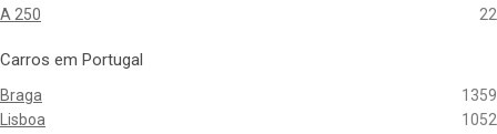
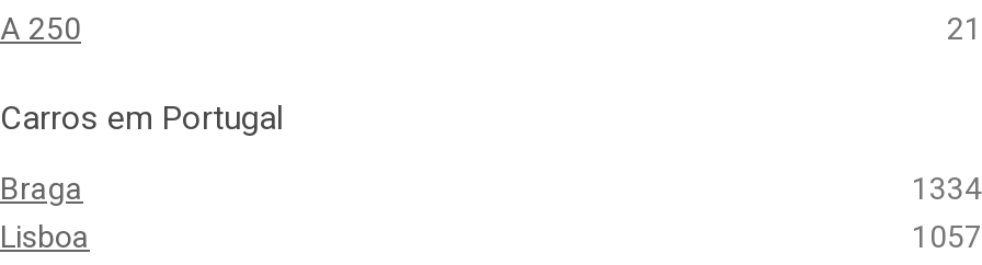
[479,6,497,23] 22 -> [947,11,982,46] 21
[461,86,497,104] 1359 -> [912,171,982,206] 1334
[461,111,497,128] 1052 -> [912,219,982,254] 1057

